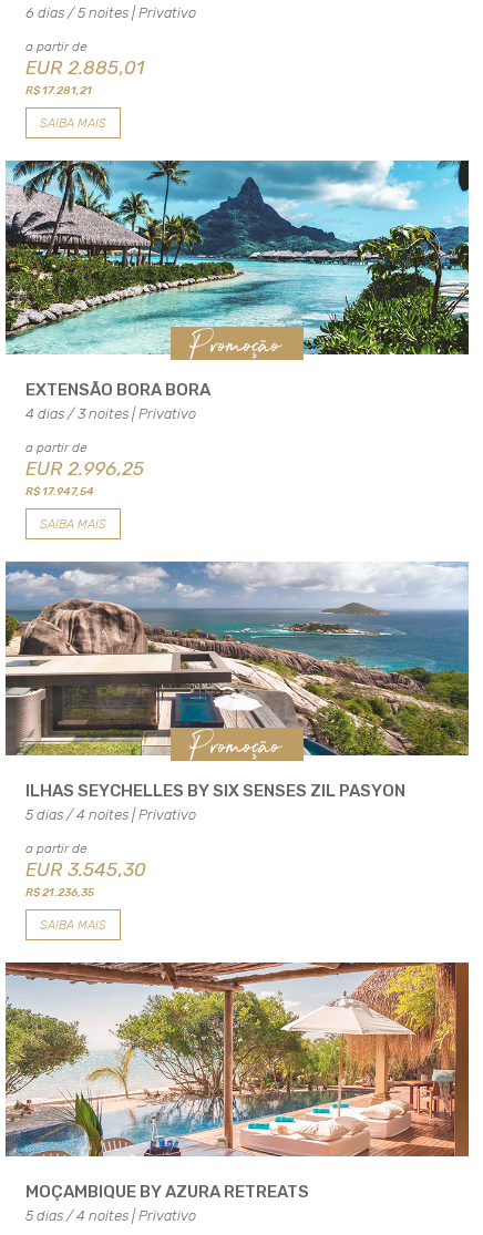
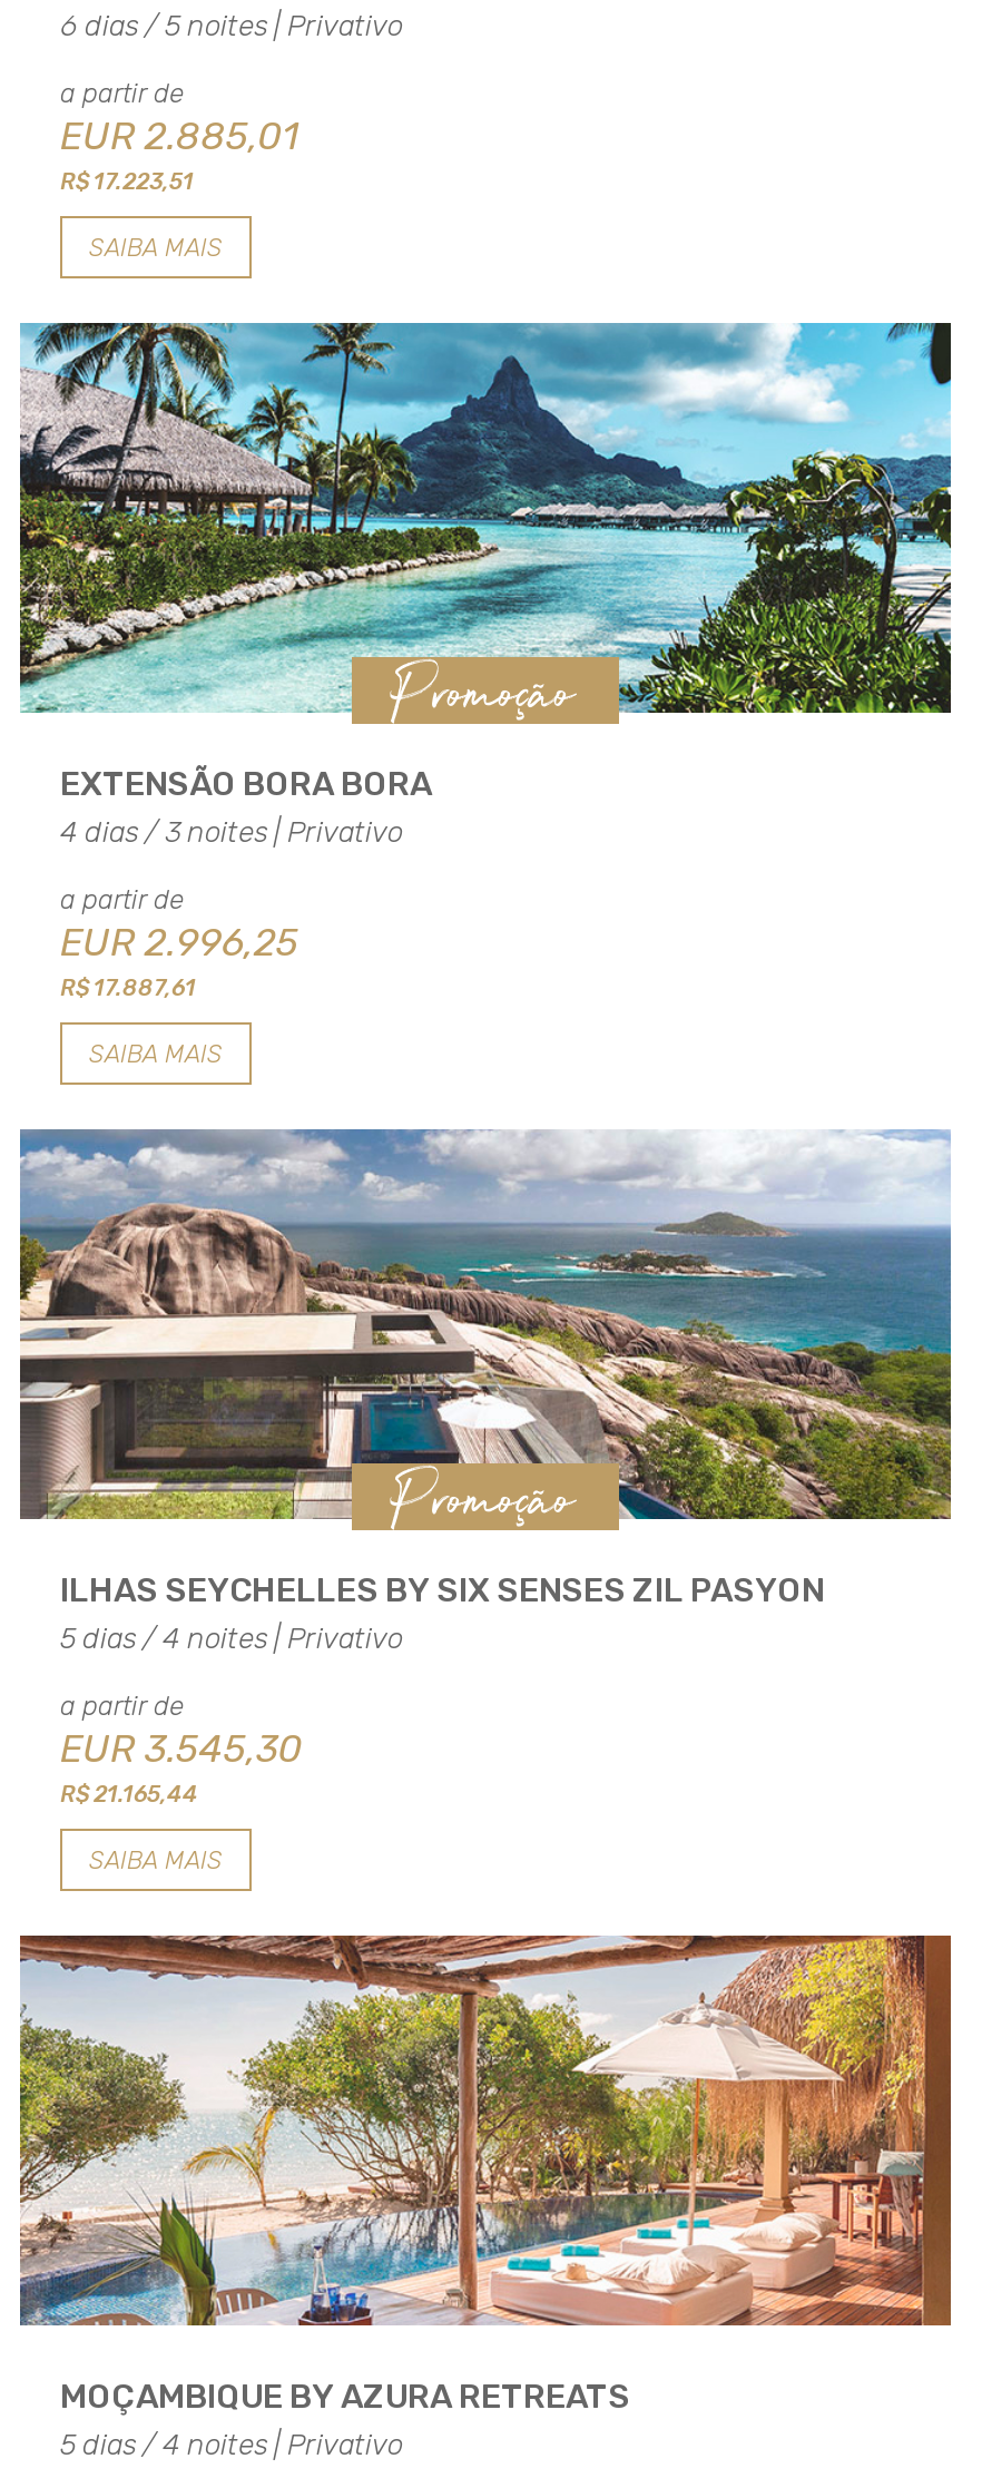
[25,84,92,97] R$ 17.281,21 -> [60,169,194,196] R$ 17.223,51
[25,485,94,498] R$ 17.947,54 -> [60,976,196,1002] R$ 17.887,61
[25,886,94,899] R$ 21.236,35 -> [60,1782,198,1809] R$ 21.165,44

